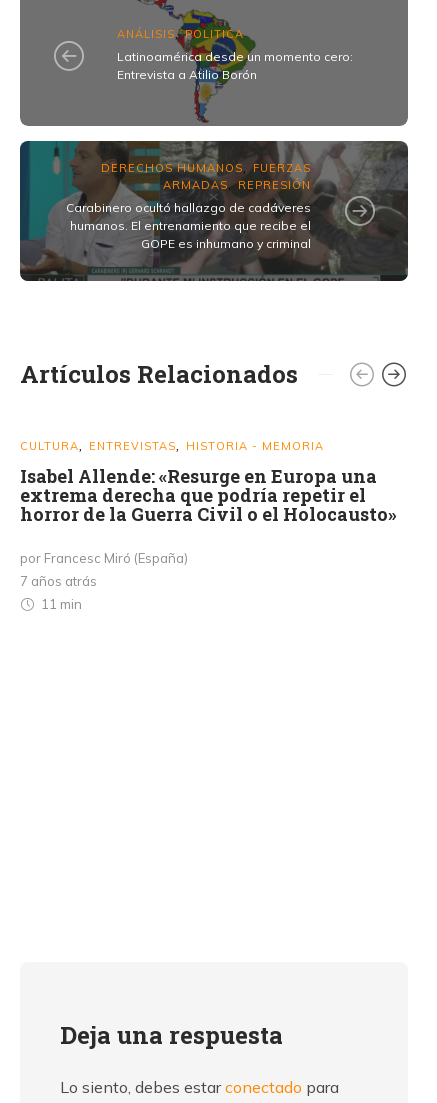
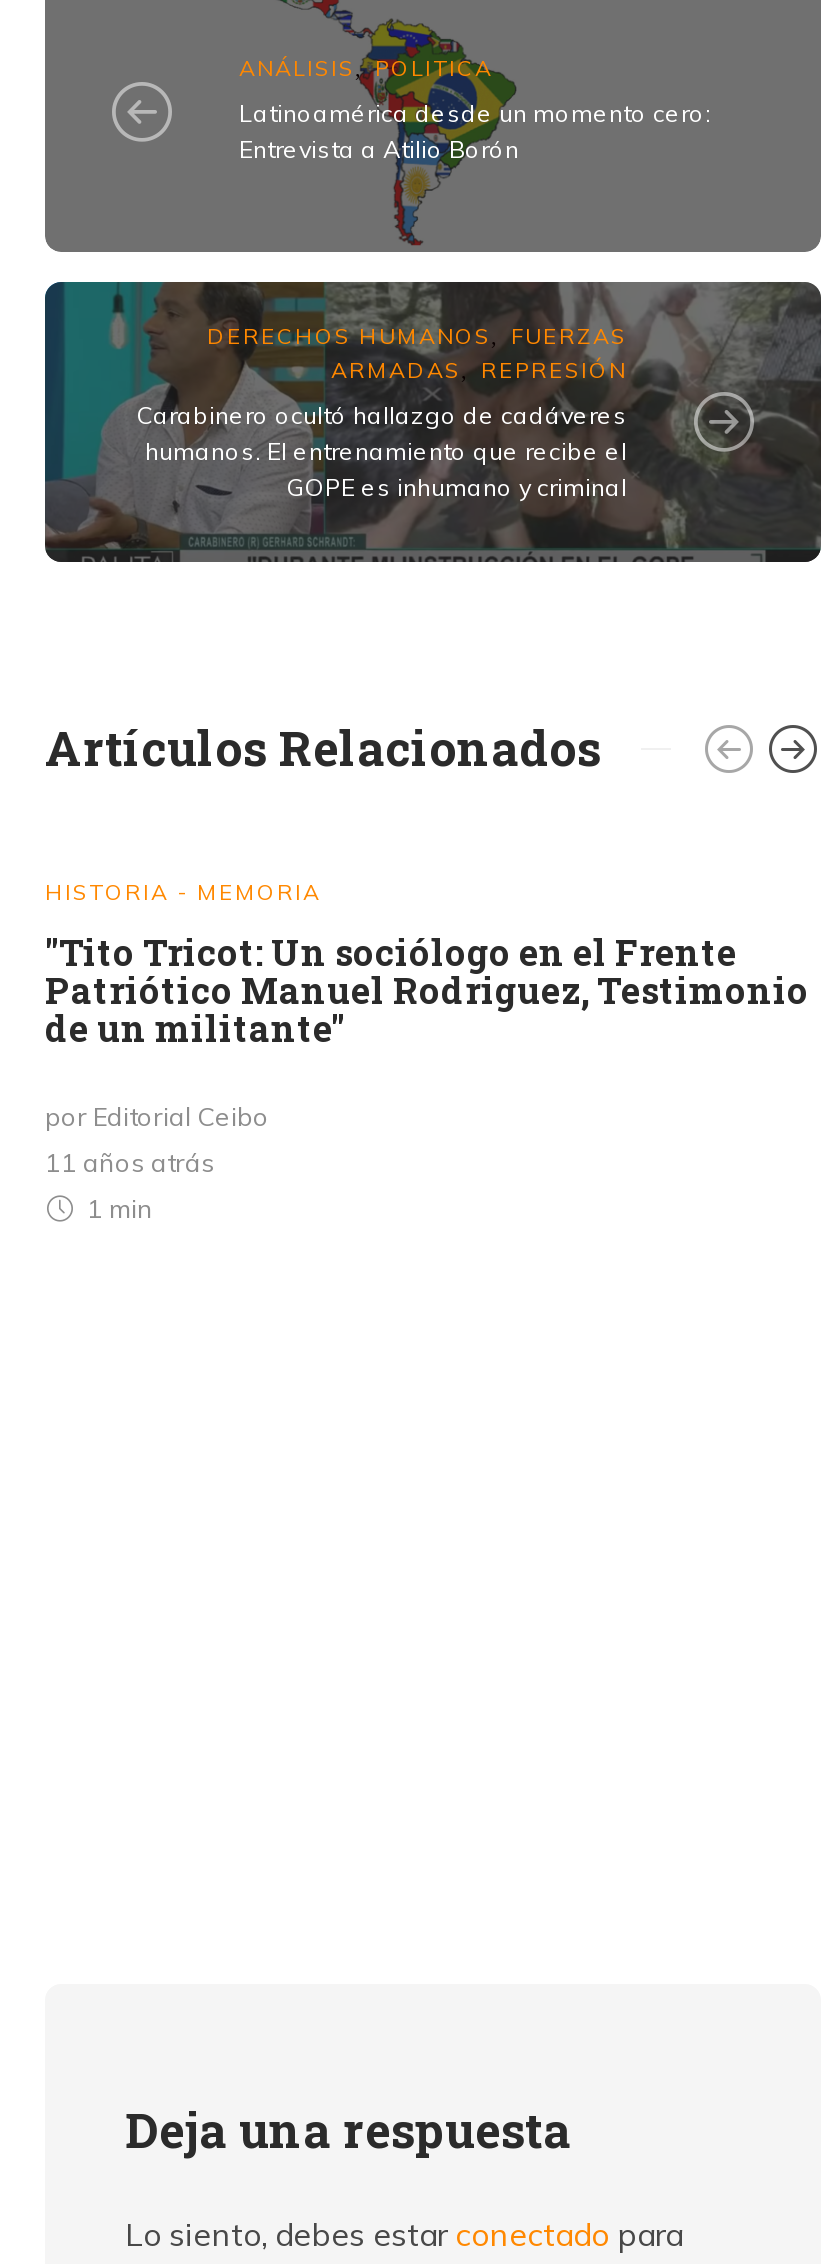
[20,439,324,453] CULTURA, ENTREVISTAS, HISTORIA - MEMORIA -> [45,878,321,906] HISTORIA - MEMORIA
[20,464,397,526] Isabel Allende: «Resurge en Europa una | extrema derecha que podría repetir el | horror de la Guerra Civil o el Holocausto» -> [45,928,809,1052] "Tito Tricot: Un sociólogo en el Frente | Patriótico Manuel Rodriguez, Testimonio | de un militante"
[20,550,188,612] por Francesc Miró (España) | 7 años atrás | 11 min -> [45,1100,269,1224] por Editorial Ceibo | 11 años atrás | 1 min

